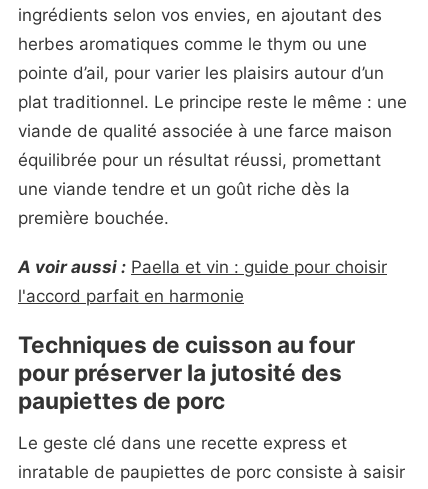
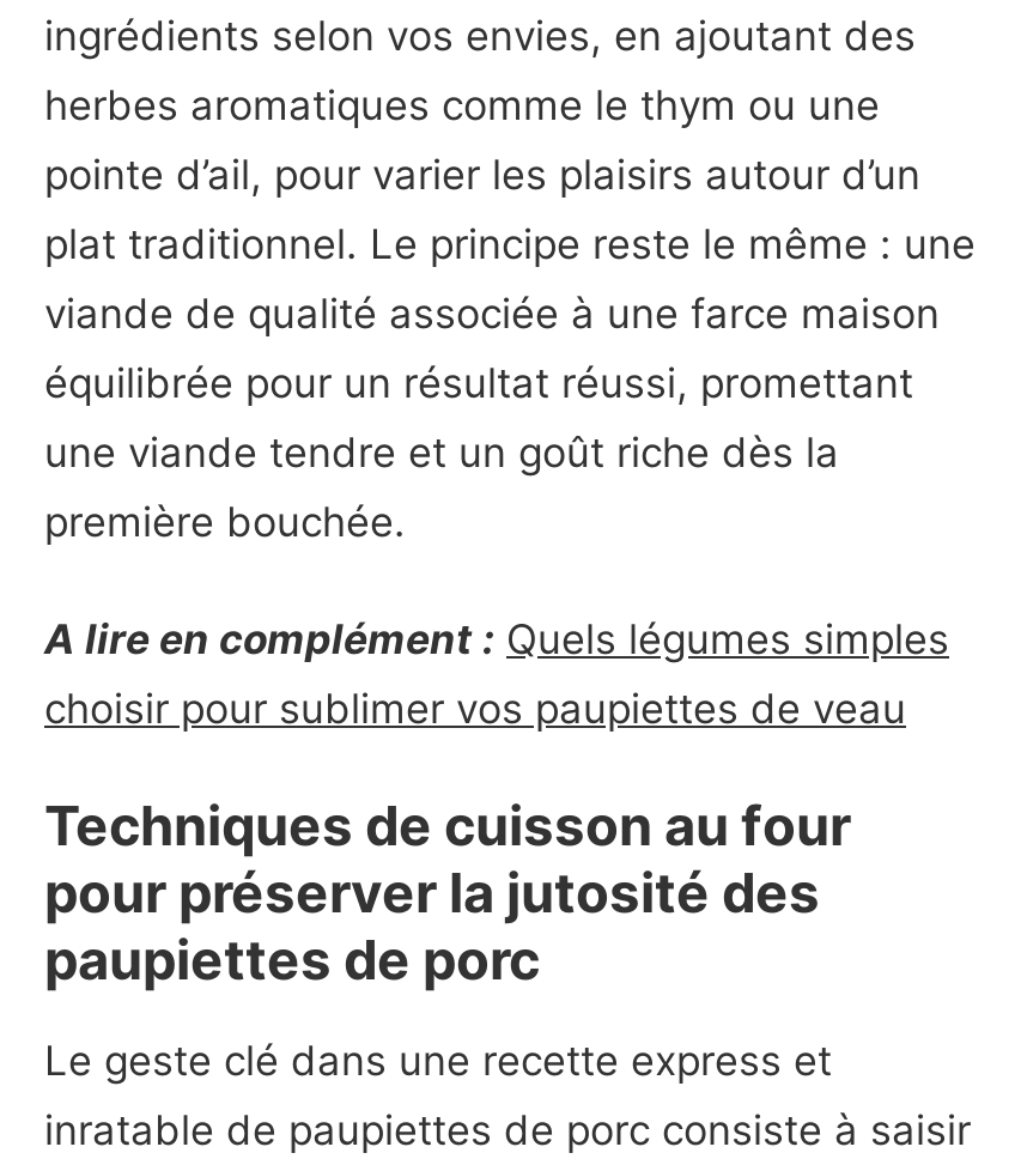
[18,257,387,306] A voir aussi : Paella et vin : guide pour choisir | l'accord parfait en harmonie -> [44,615,949,732] A lire en complément : Quels légumes simples | choisir pour sublimer vos paupiettes de veau

